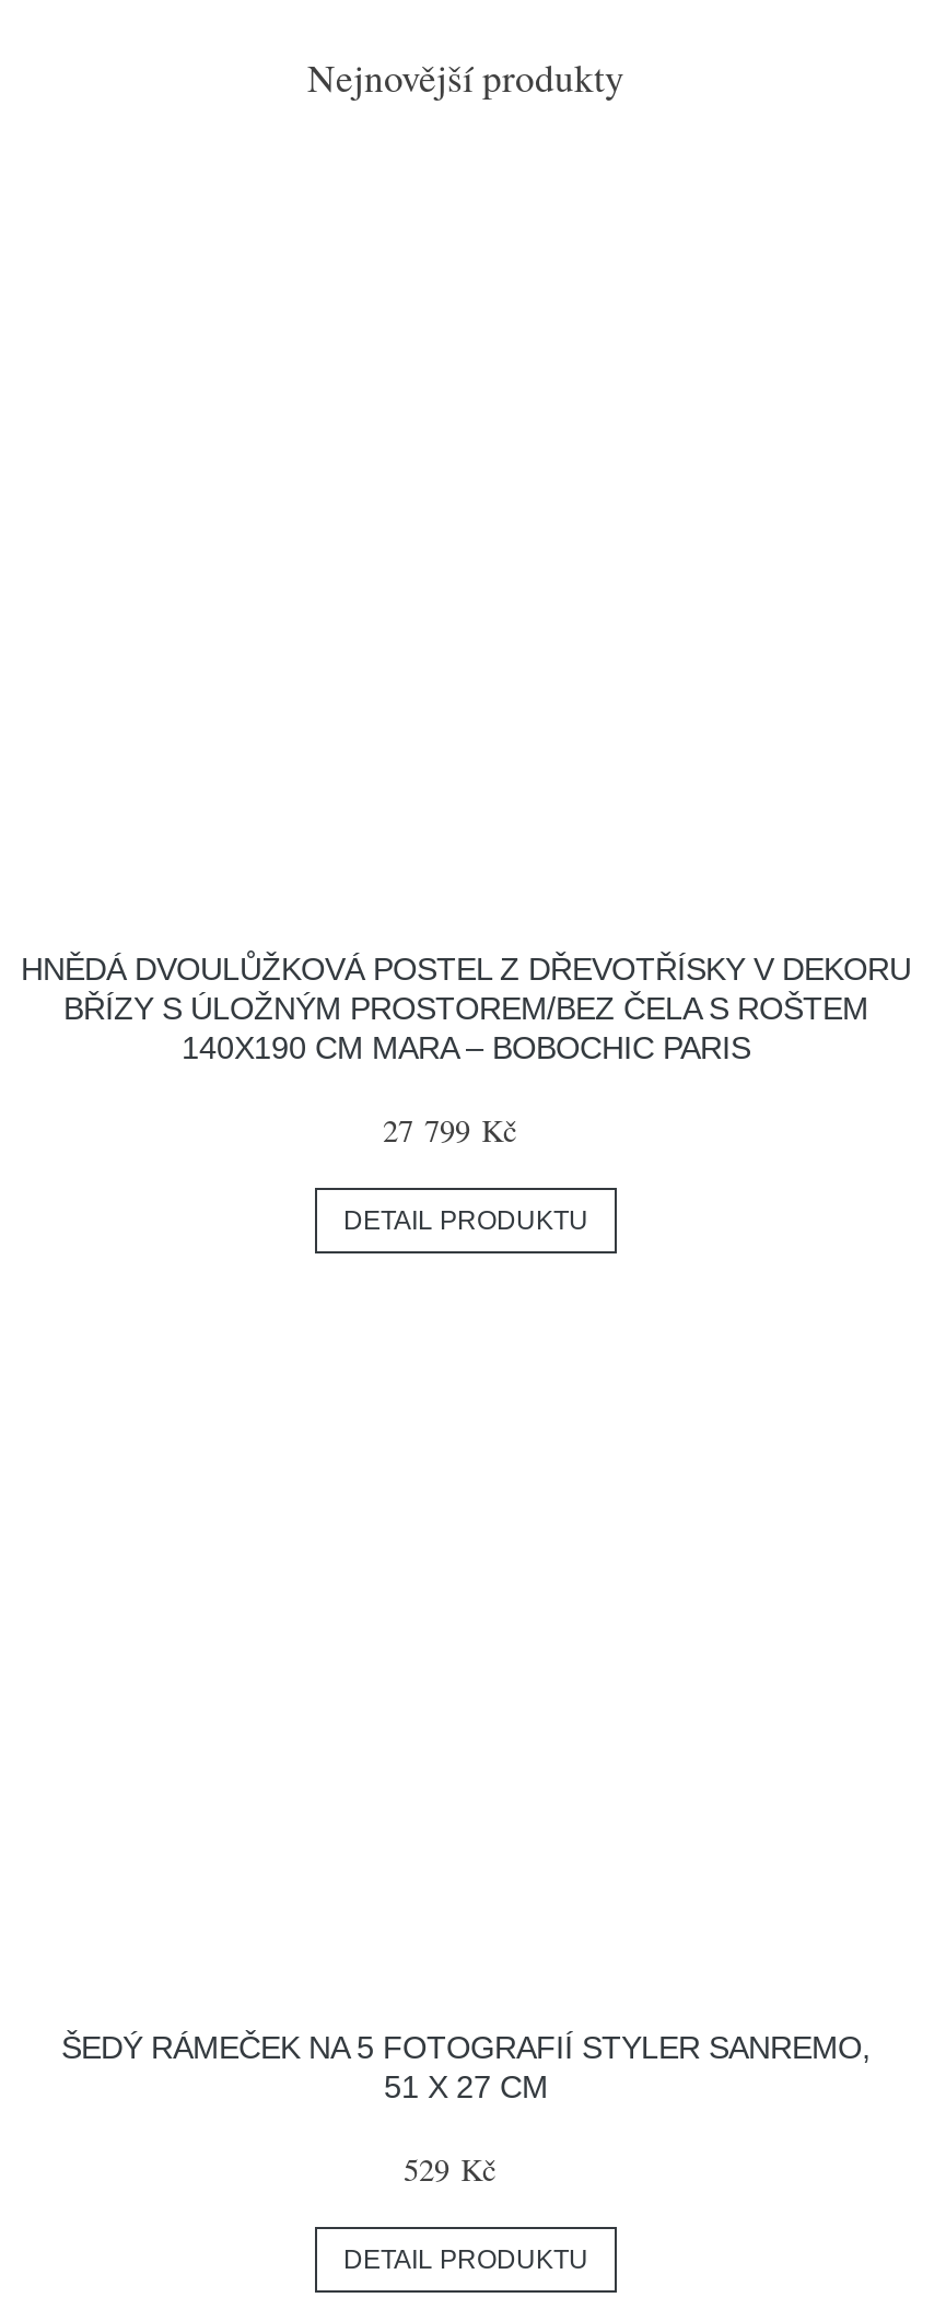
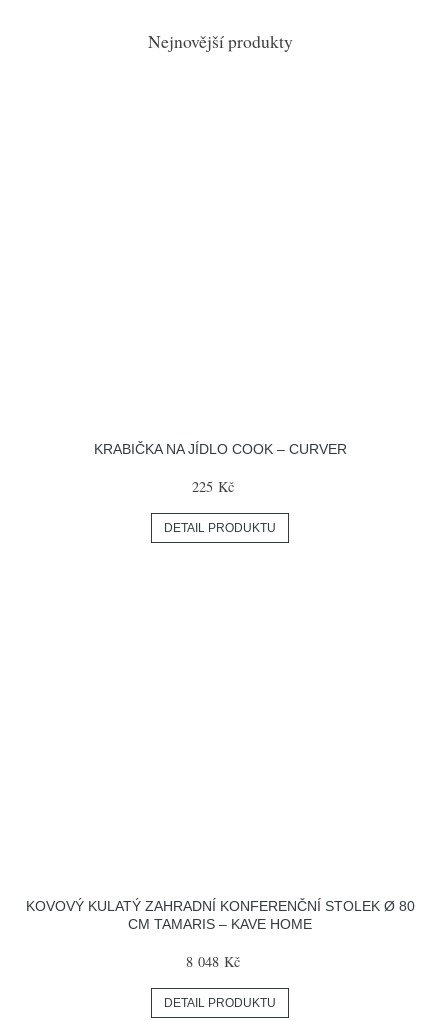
[21,951,911,1064] HNĚDÁ DVOULŮŽKOVÁ POSTEL Z DŘEVOTŘÍSKY V DEKORU | BŘÍZY S ÚLOŽNÝM PROSTOREM/BEZ ČELA S ROŠTEM | 140X190 CM MARA – BOBOCHIC PARIS -> [93,441,346,457] KRABIČKA NA JÍDLO COOK – CURVER
[383,1108,516,1150] 27 799 Kč -> [191,477,233,496] 225 Kč
[61,2030,871,2105] ŠEDÝ RÁMEČEK NA 5 FOTOGRAFIÍ STYLER SANREMO, | 51 X 27 CM -> [25,898,414,932] KOVOVÝ KULATÝ ZAHRADNÍ KONFERENČNÍ STOLEK Ø 80 | CM TAMARIS – KAVE HOME
[404,2149,495,2190] 529 Kč -> [185,952,239,971] 8 048 Kč

